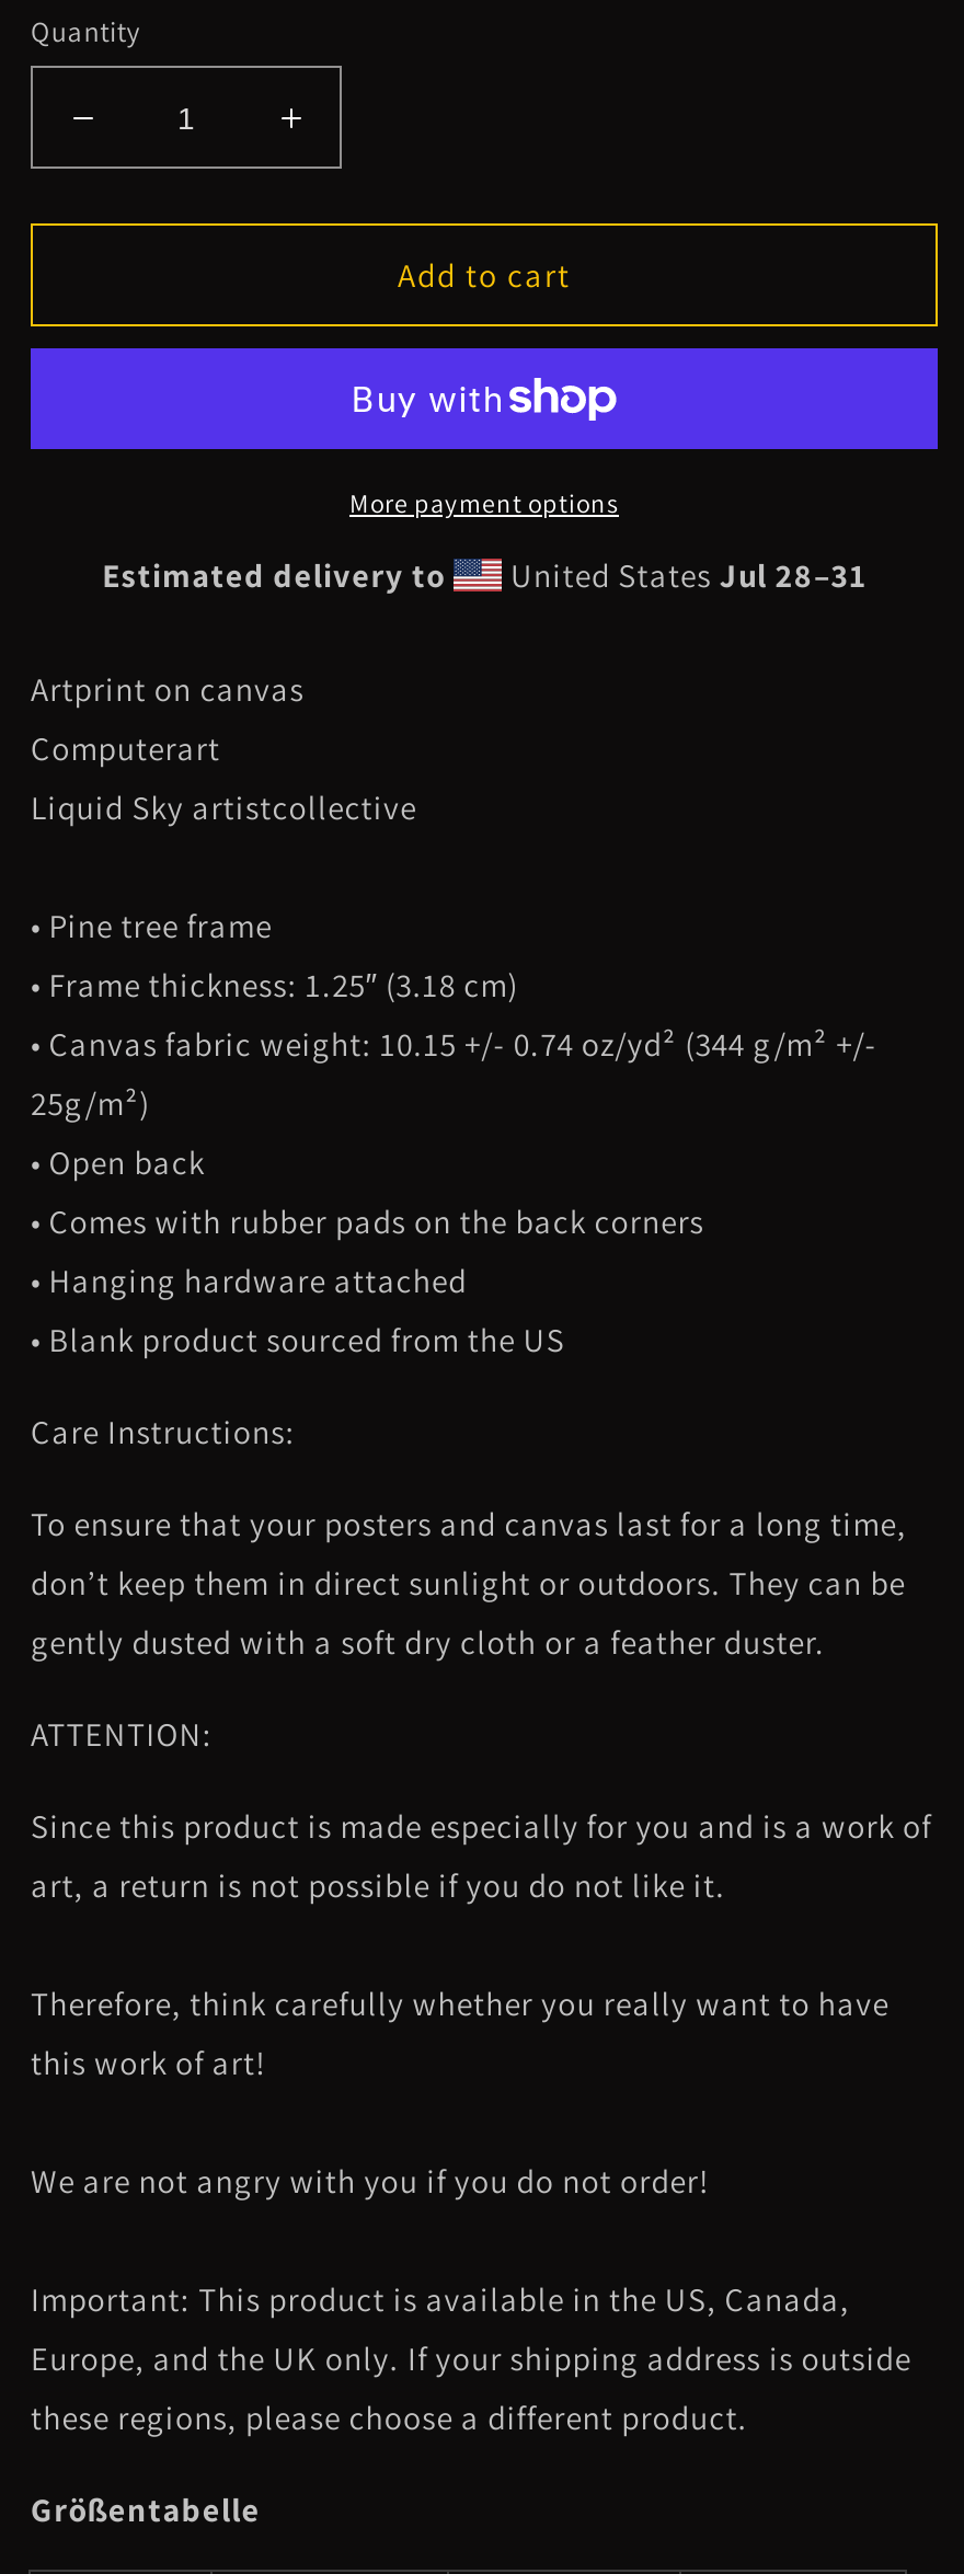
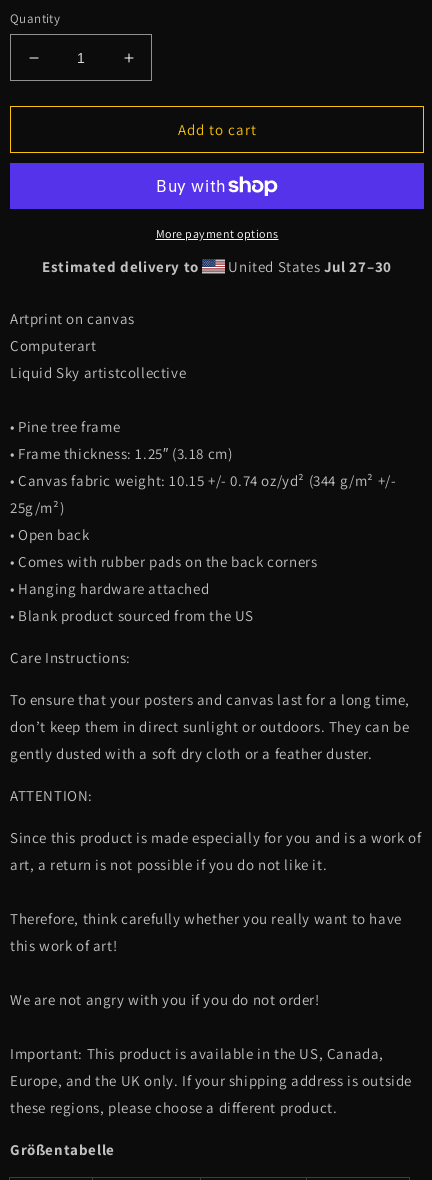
[503,554,866,596] United States Jul 28–31 -> [225,257,392,276] United States Jul 27–30

